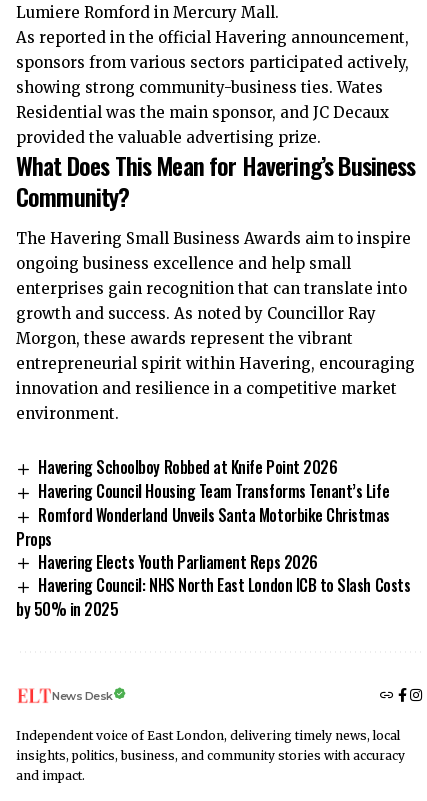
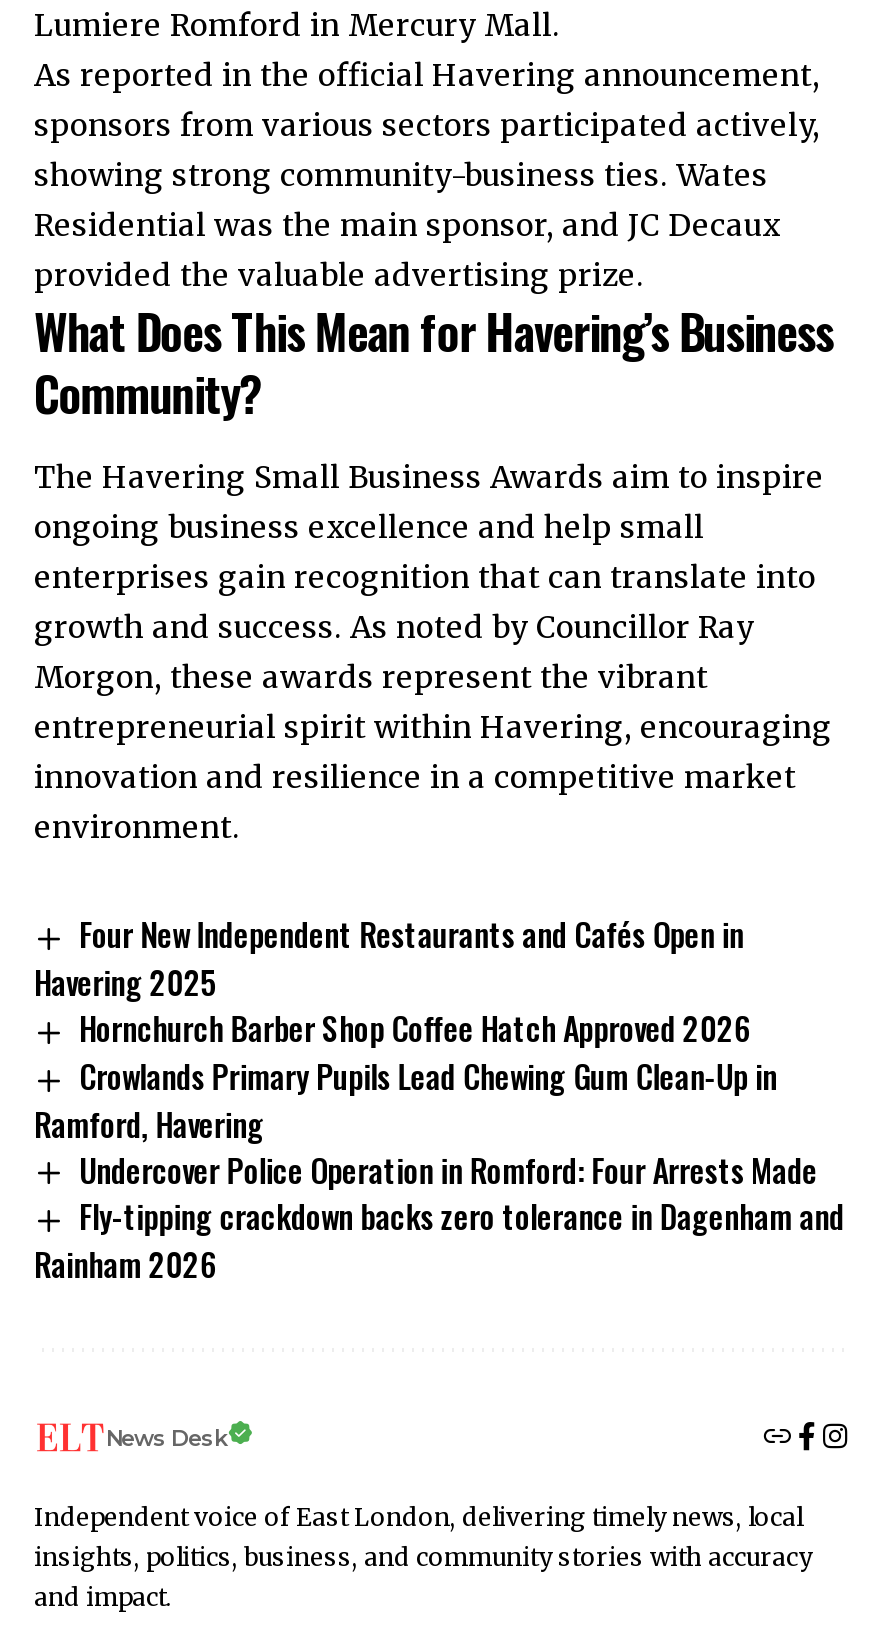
[16,455,410,621] Havering Schoolboy Robbed at Knife Point 2026 | Havering Council Housing Team Transforms Tenant’s Life | Romford Wonderland Unveils Santa Motorbike Christmas | Props | Havering Elects Youth Parliament Reps 2026 | Havering Council: NHS North East London ICB to Slash Costs | by 50% in 2025 -> [34,910,844,1289] Four New Independent Restaurants and Cafés Open in | Havering 2025 | Hornchurch Barber Shop Coffee Hatch Approved 2026 | Crowlands Primary Pupils Lead Chewing Gum Clean-Up in | Ramford, Havering | Undercover Police Operation in Romford: Four Arrests Made | Fly-tipping crackdown backs zero tolerance in Dagenham and | Rainham 2026

